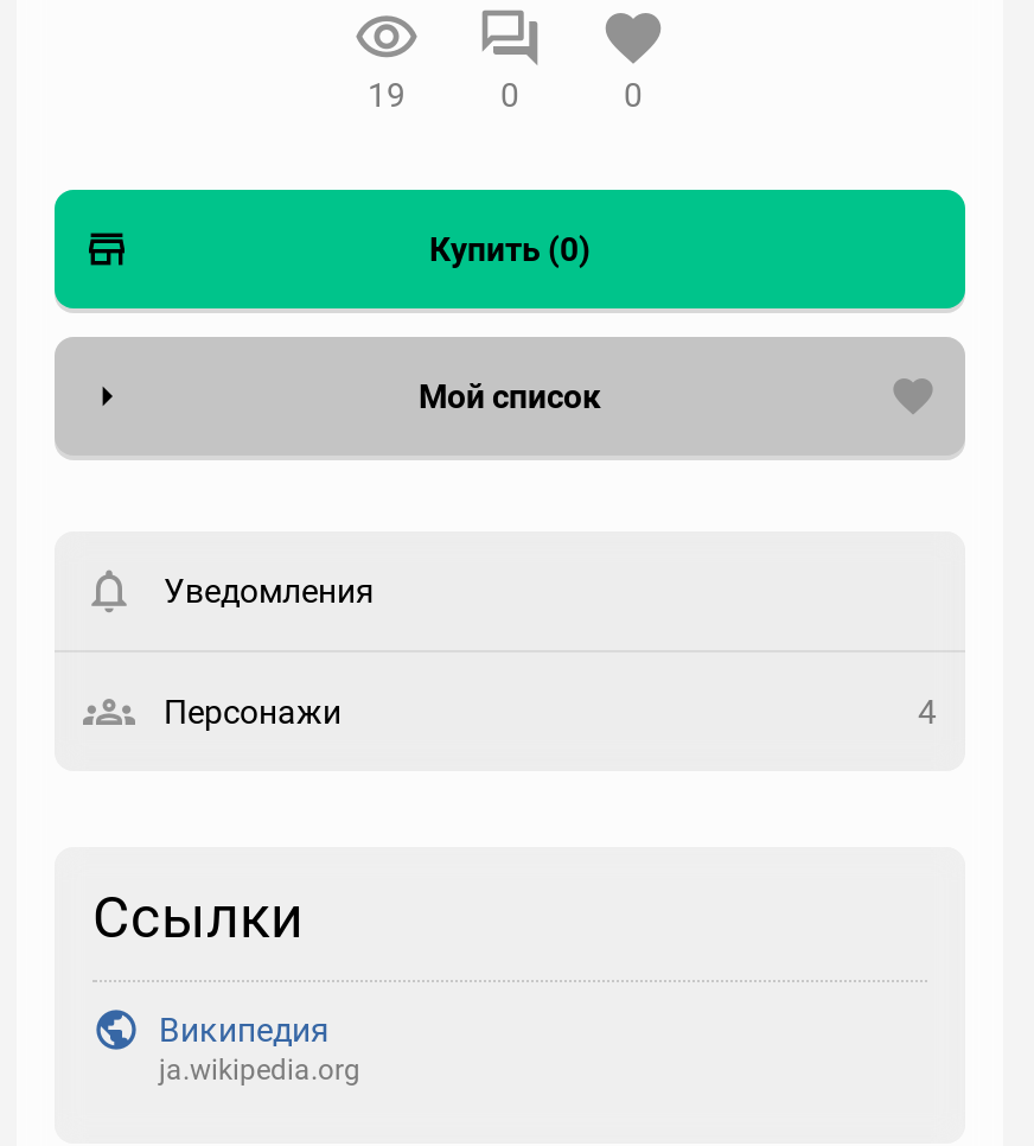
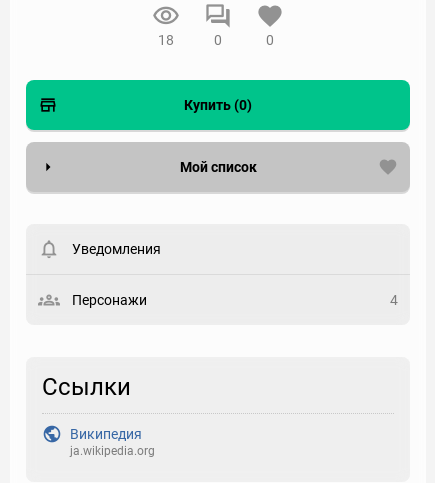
[368,76,406,114] 19 -> [158,32,174,48] 18

